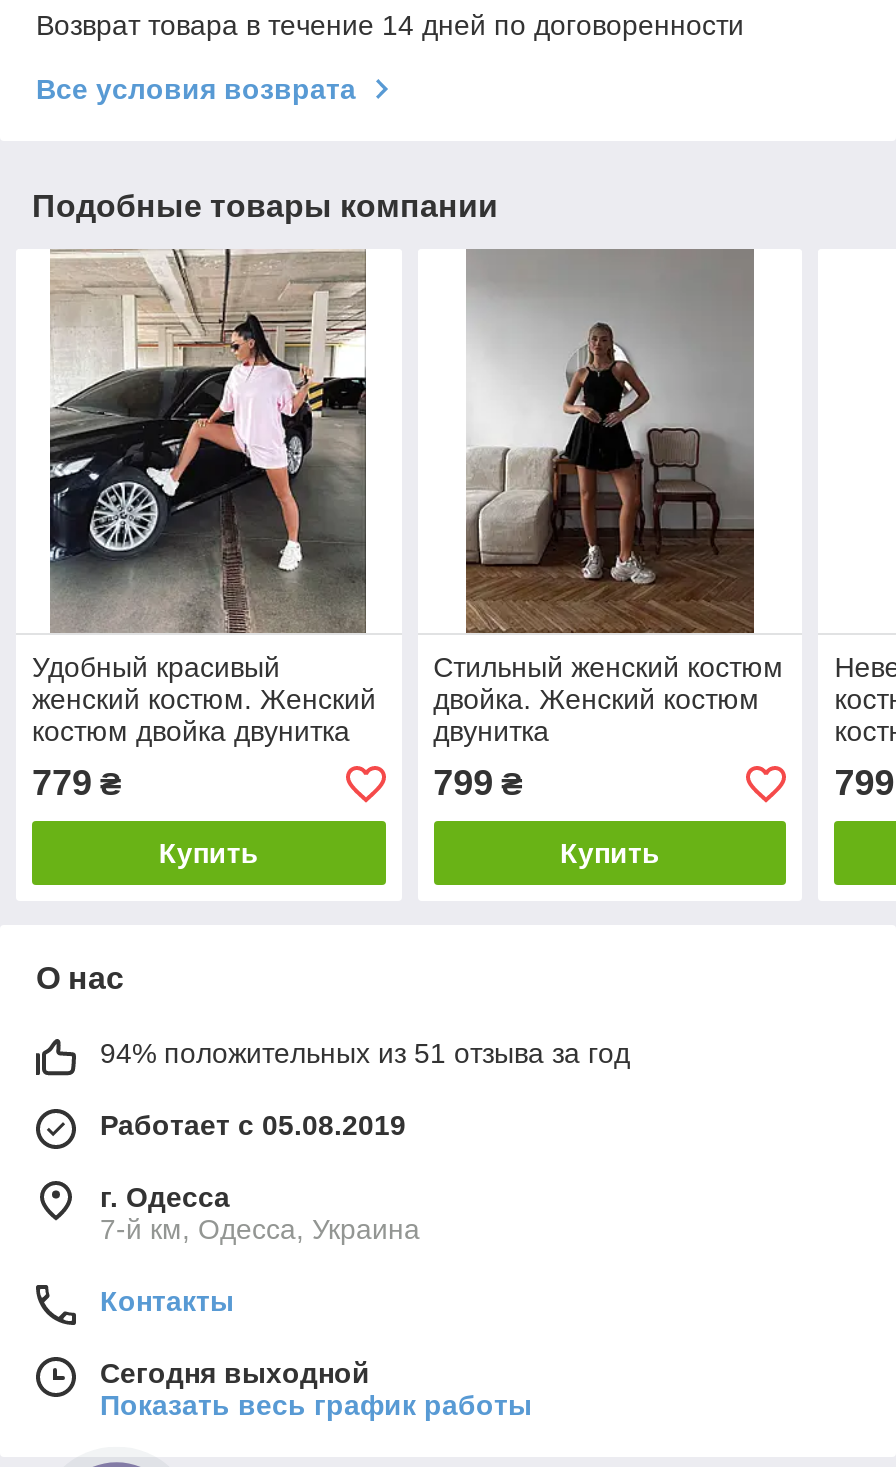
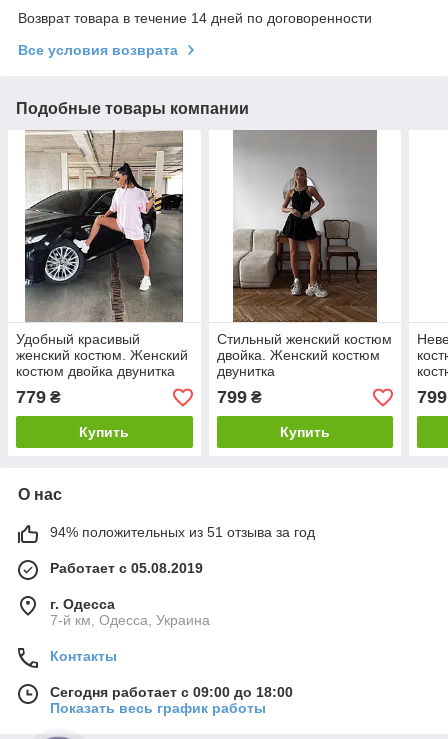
[100,1358,370,1390] Сегодня выходной -> [50,684,293,700] Сегодня работает с 09:00 до 18:00

